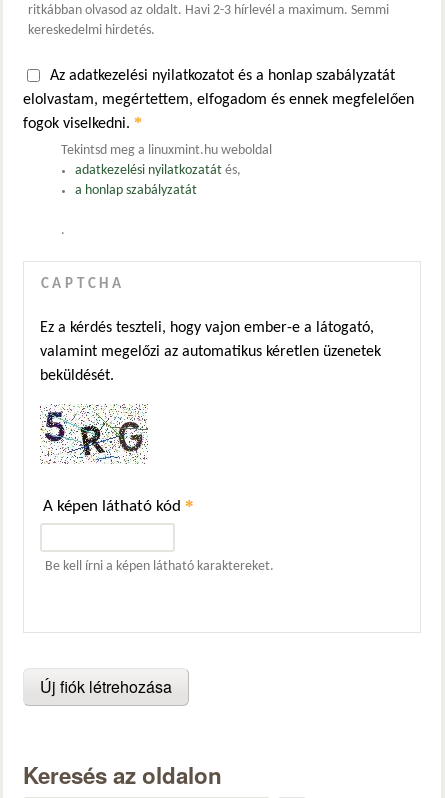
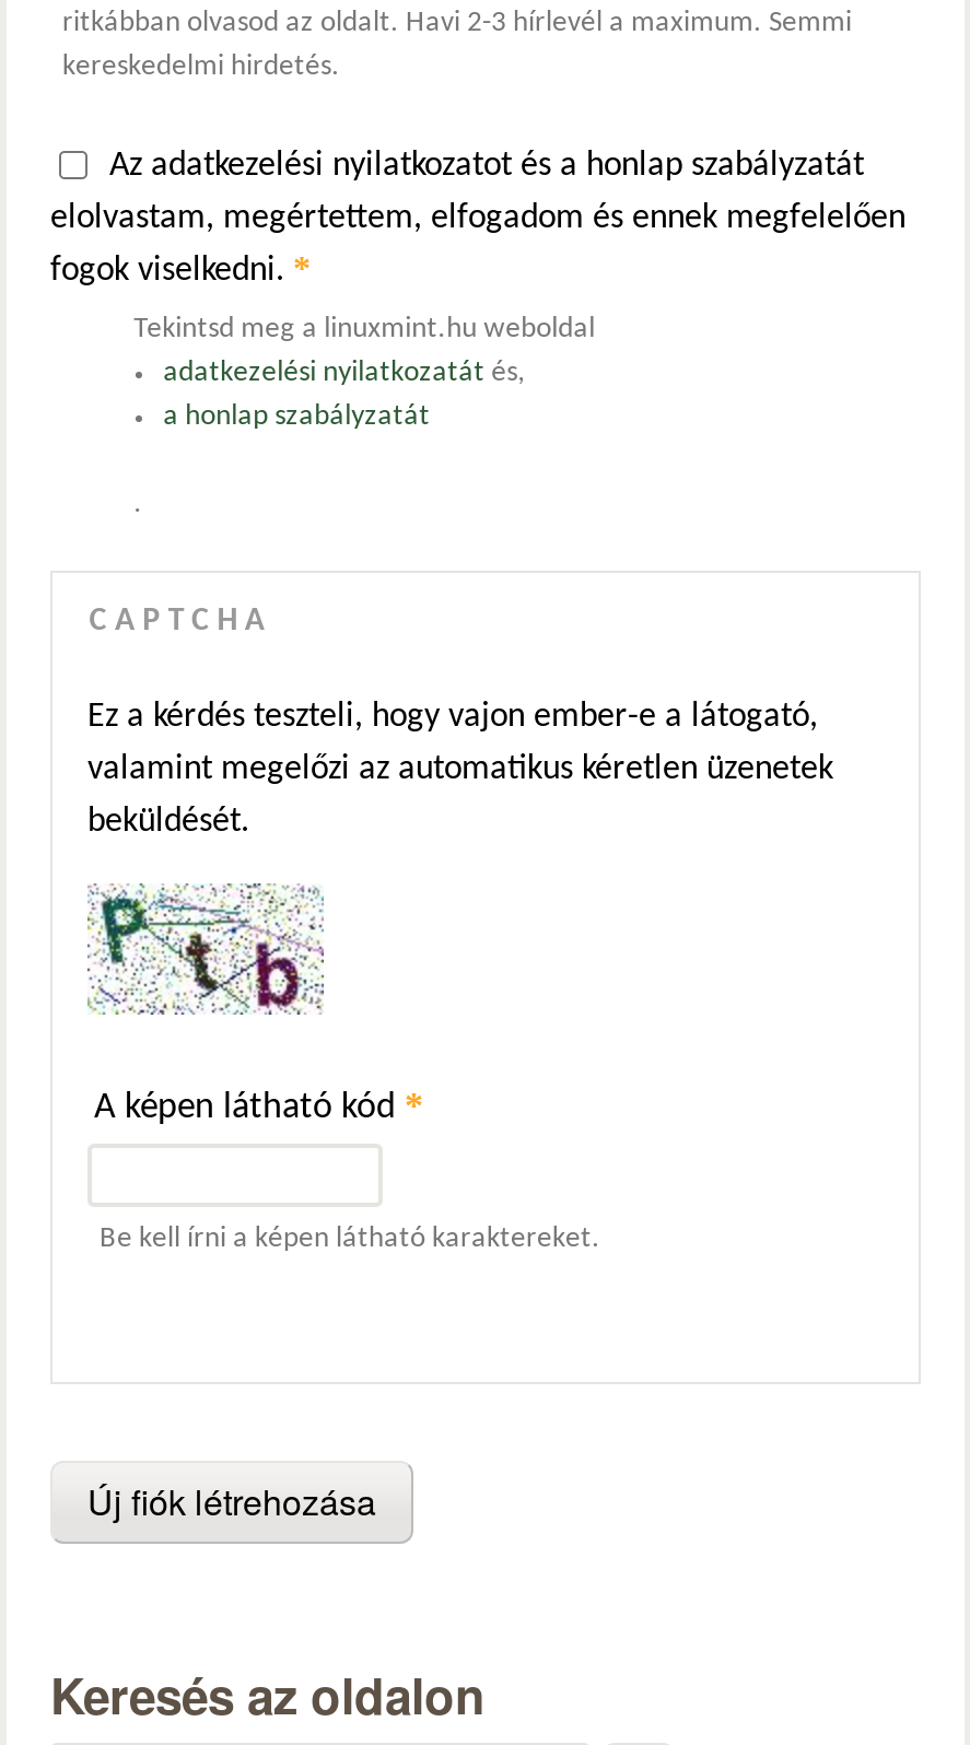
[40,404,149,464] [image] -> [85,883,326,1015] [image]

